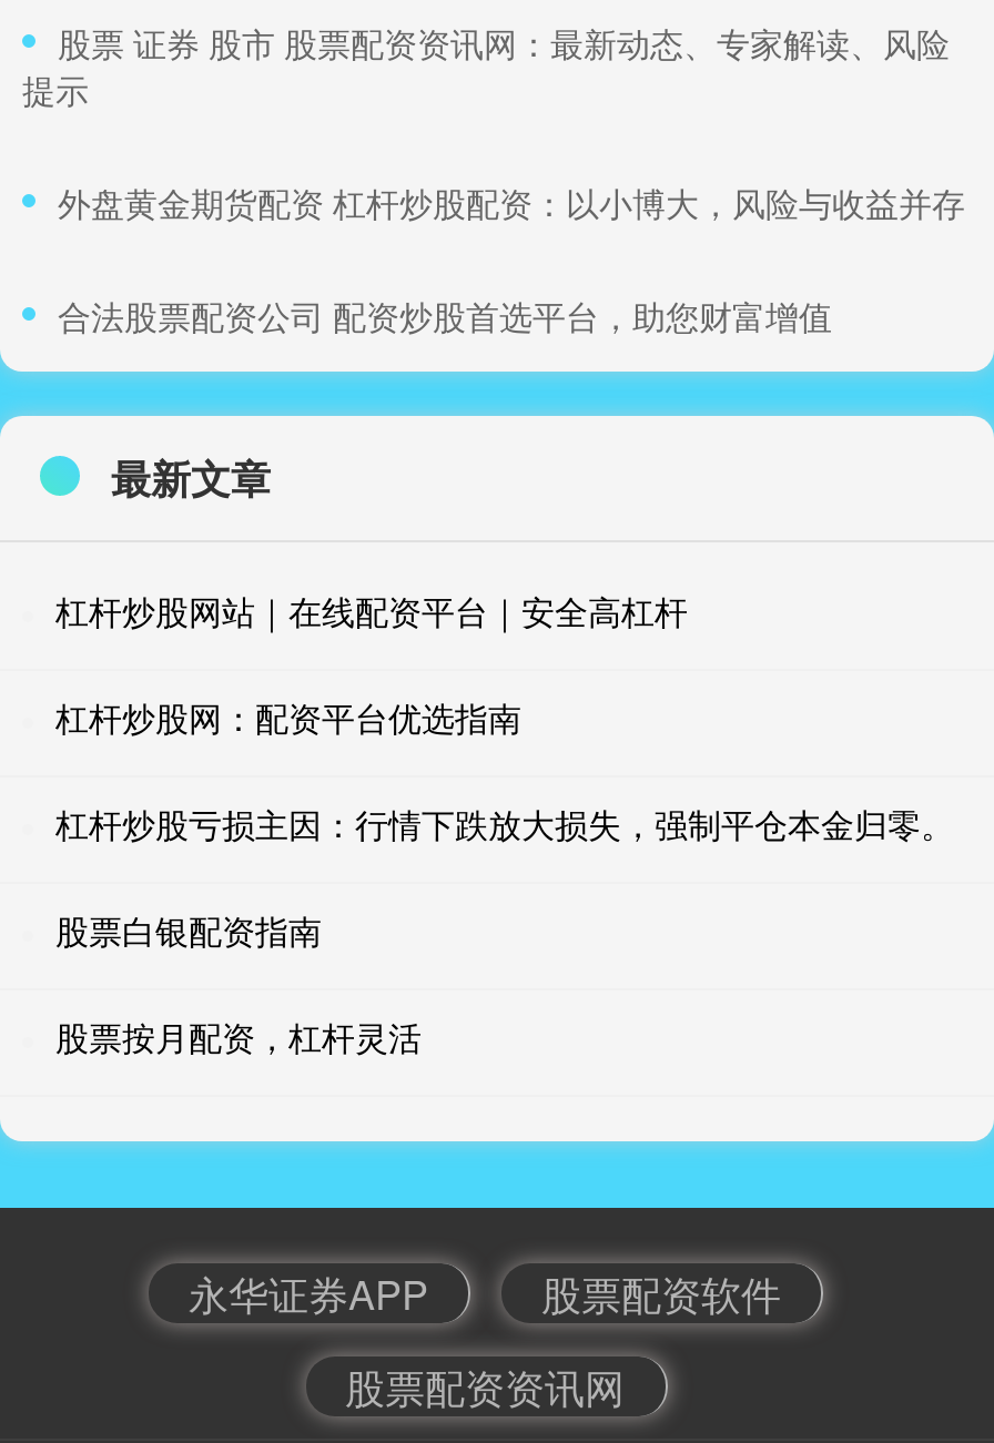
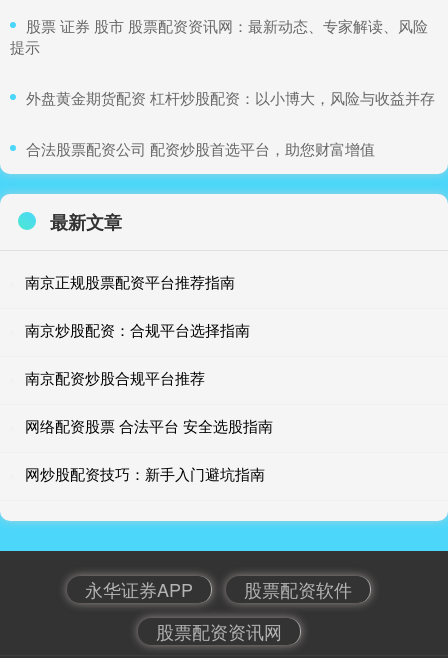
[55,586,688,632] 杠杆炒股网站｜在线配资平台｜安全高杠杆 -> [25,270,235,291] 南京正规股票配资平台推荐指南
[55,692,521,739] 杠杆炒股网：配资平台优选指南 -> [25,318,250,339] 南京炒股配资：合规平台选择指南
[55,799,954,845] 杠杆炒股亏损主因：行情下跌放大损失，强制平仓本金归零。 -> [25,366,205,387] 南京配资炒股合规平台推荐
[55,905,322,952] 股票白银配资指南 -> [25,414,273,435] 网络配资股票 合法平台 安全选股指南
[55,1012,422,1058] 股票按月配资，杠杆灵活 -> [25,462,265,483] 网炒股配资技巧：新手入门避坑指南

